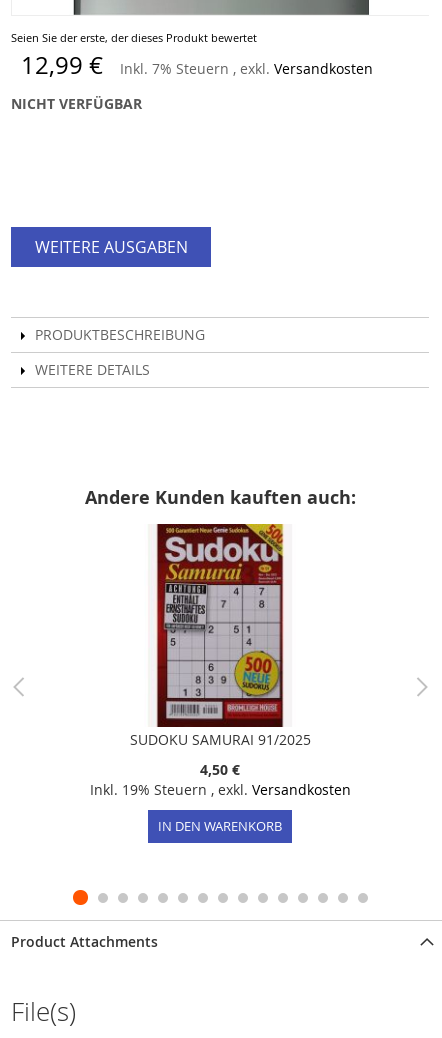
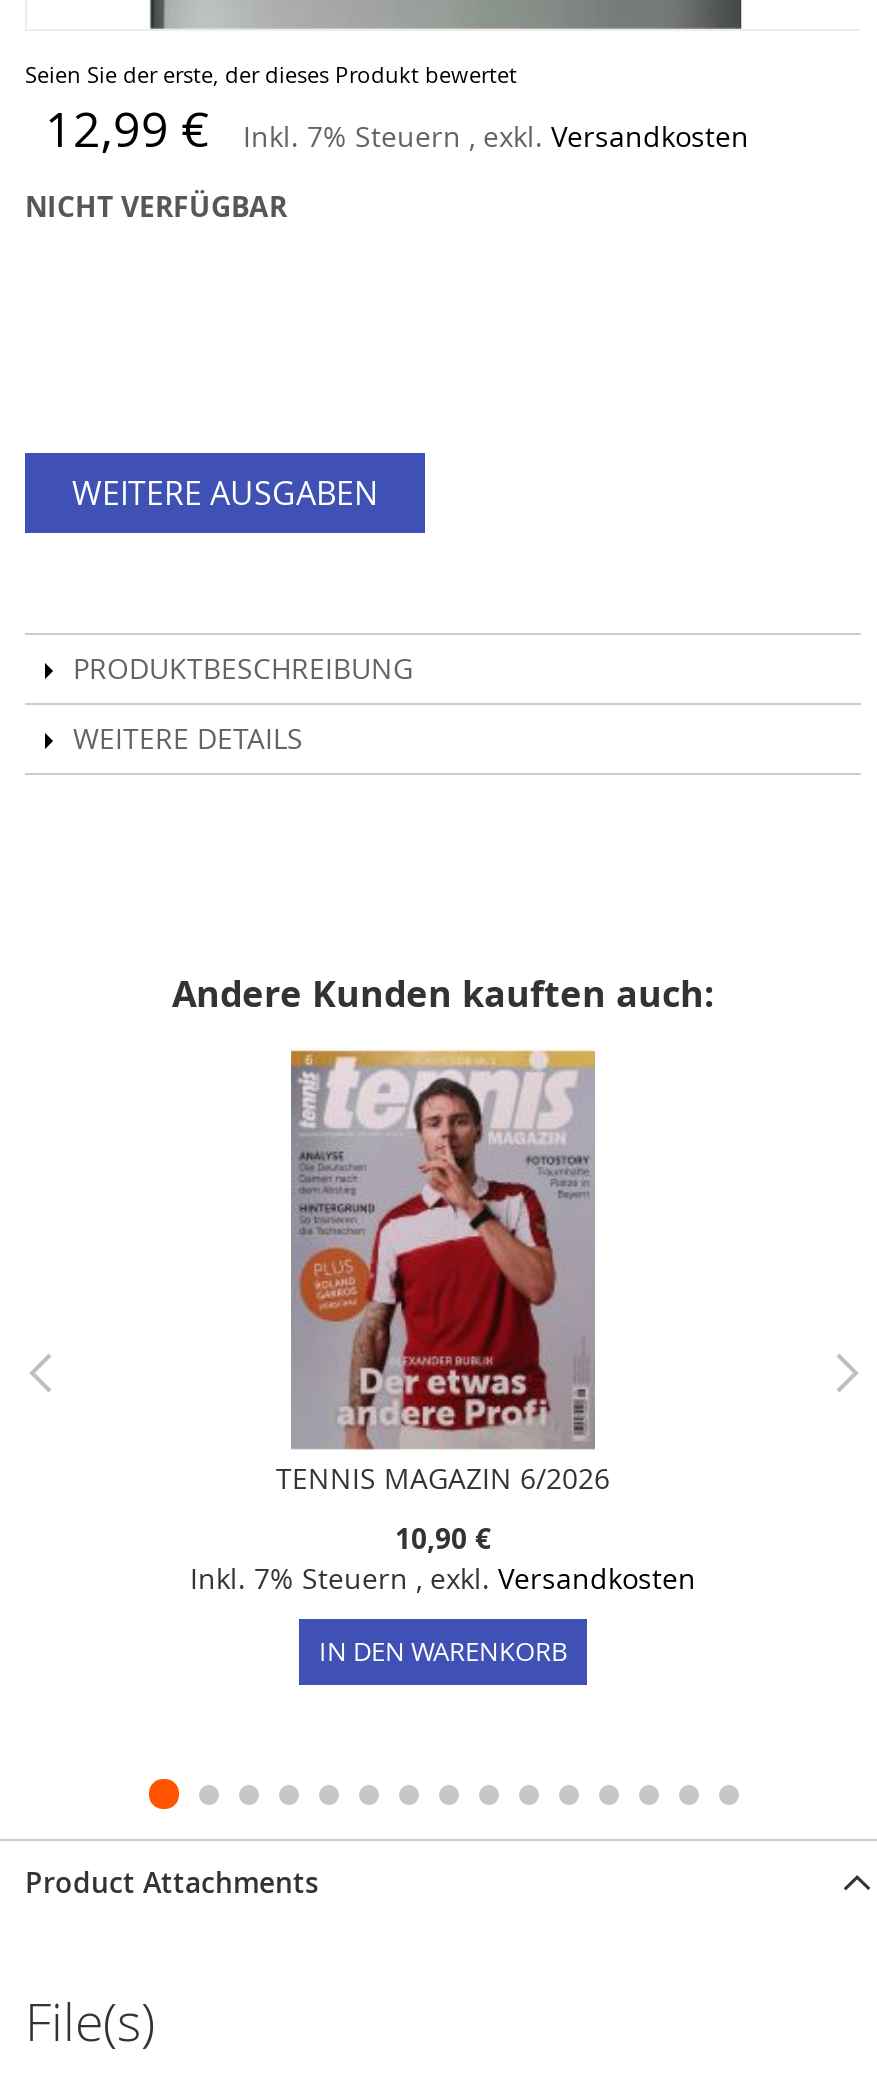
[129,523,310,749] [image] | SUDOKU SAMURAI 91/2025 -> [276,1047,610,1498] [image] | TENNIS MAGAZIN 6/2026
[89,760,350,799] 4,50 € | Inkl. 19% Steuern, exkl. Versandkosten -> [190,1520,696,1598] 10,90 € | Inkl. 7% Steuern, exkl. Versandkosten

